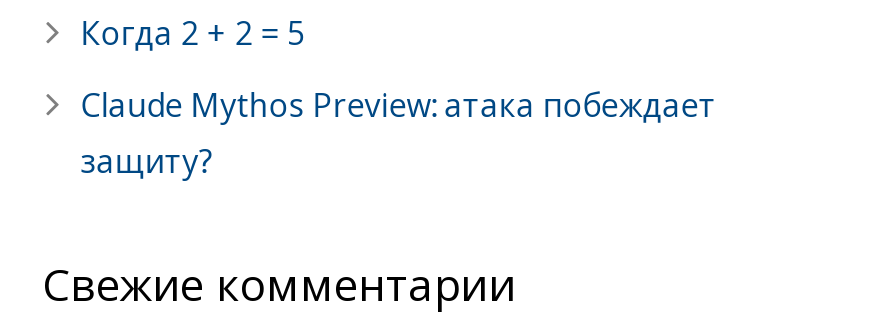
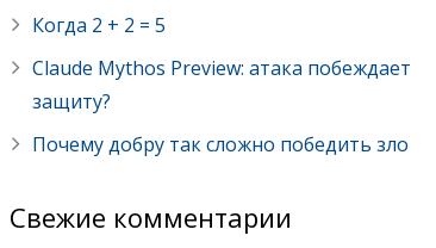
none -> [32,131,409,157] Почему добру так сложно победить зло

